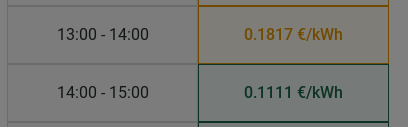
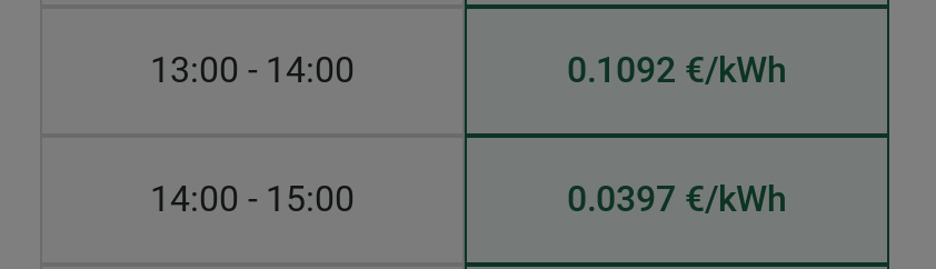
[244,25,343,44] 0.1817 €/kWh -> [567,50,787,92] 0.1092 €/kWh
[244,83,343,102] 0.1111 €/kWh -> [567,179,787,221] 0.0397 €/kWh

